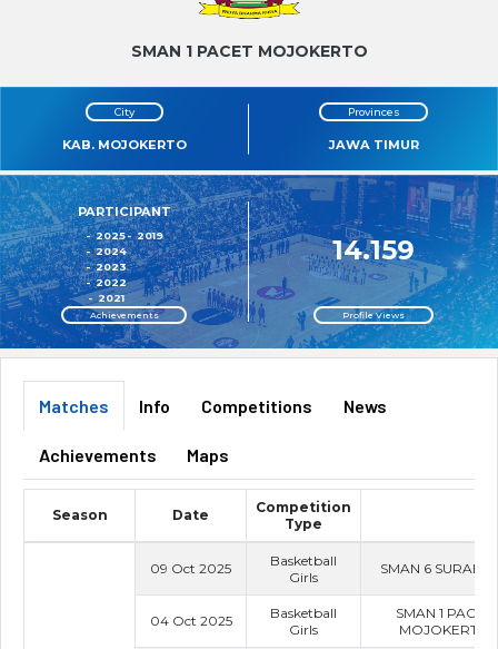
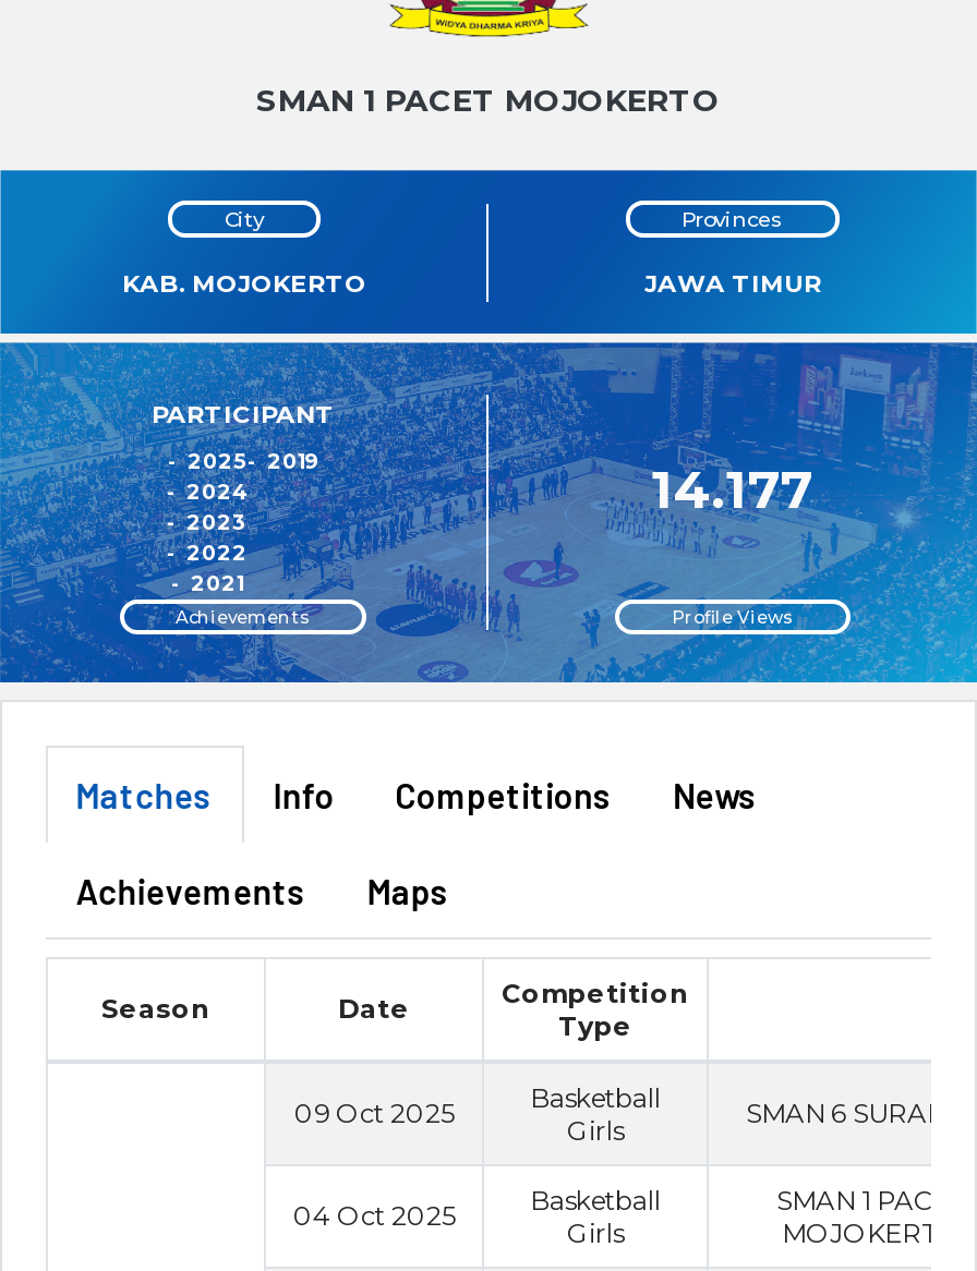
[332,234,415,266] 14.159 -> [652,458,813,521] 14.177

